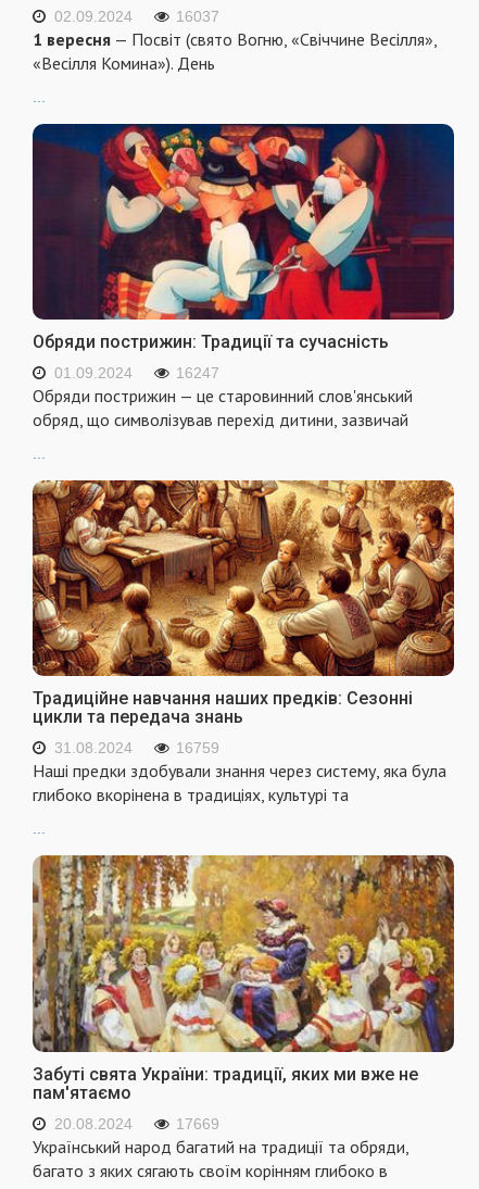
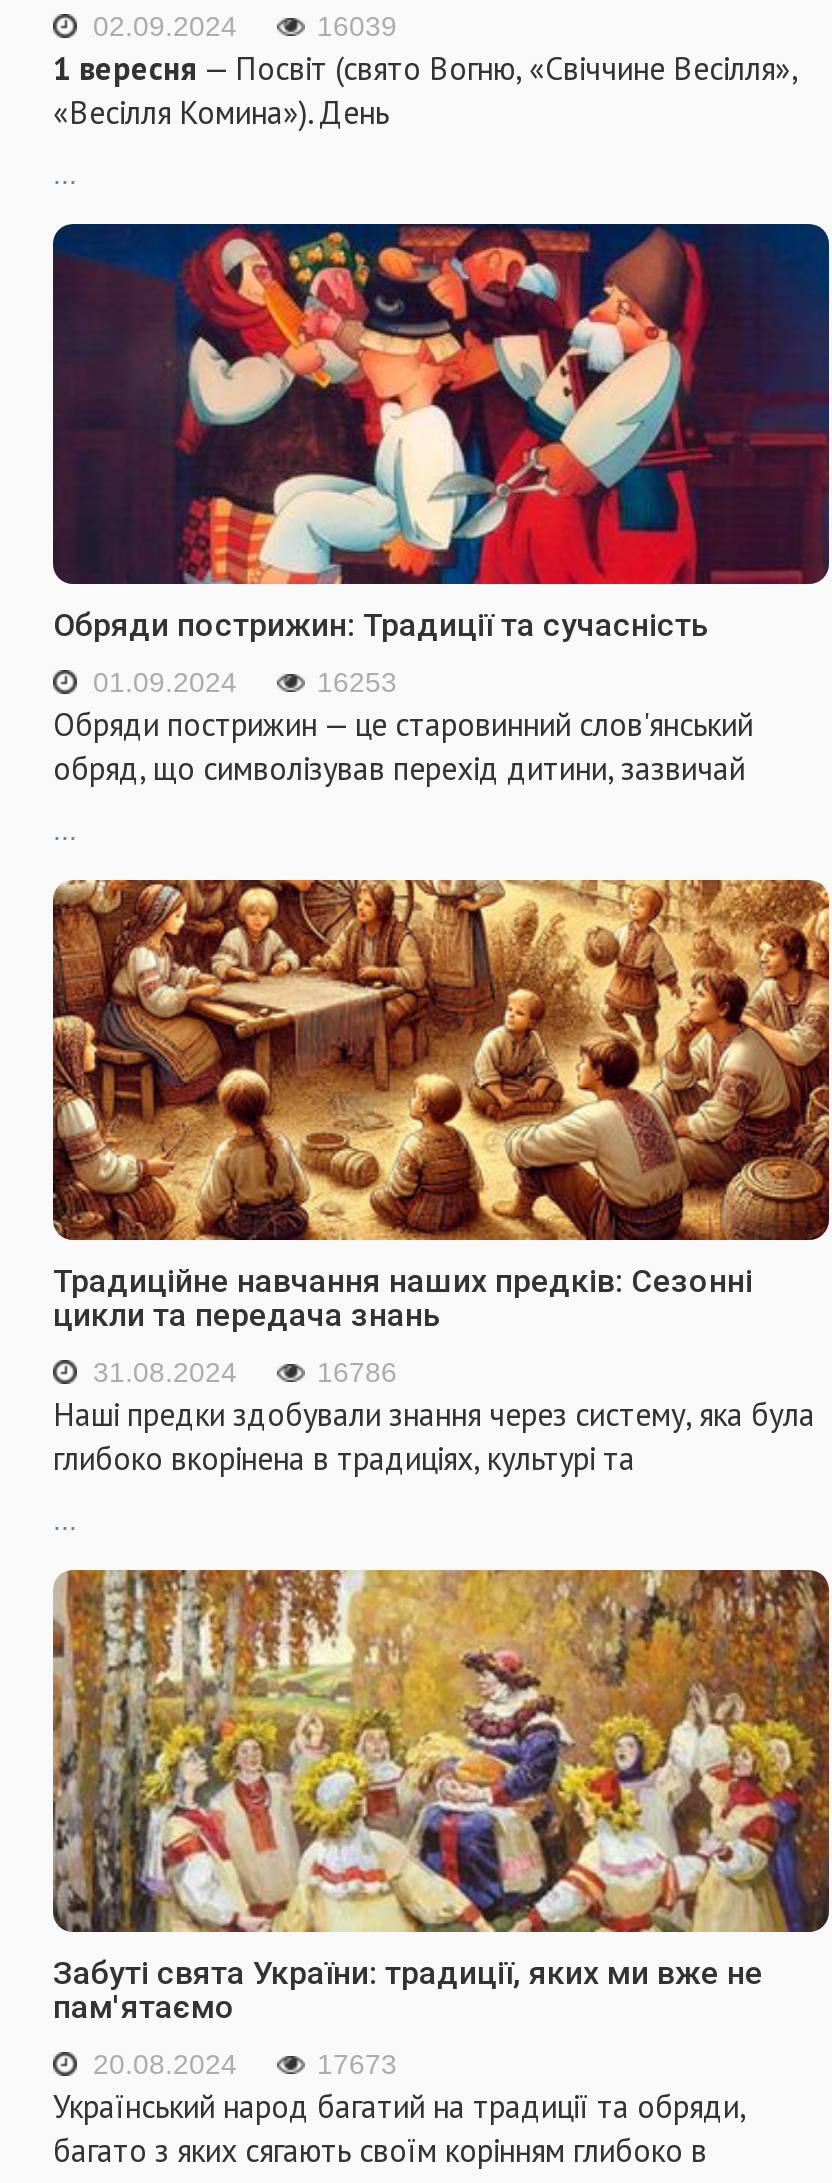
[176,7,219,25] 16037 -> [317,9,397,41] 16039
[176,364,219,381] 16247 -> [317,666,397,698] 16253
[176,739,219,757] 16759 -> [317,1357,397,1389] 16786
[176,1115,219,1132] 17669 -> [317,2047,397,2079] 17673

